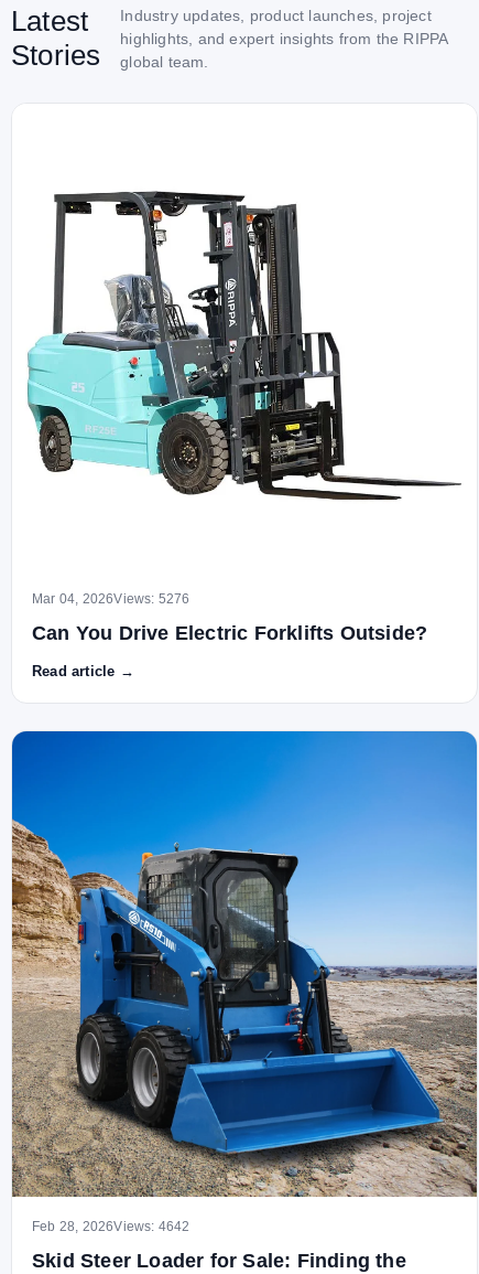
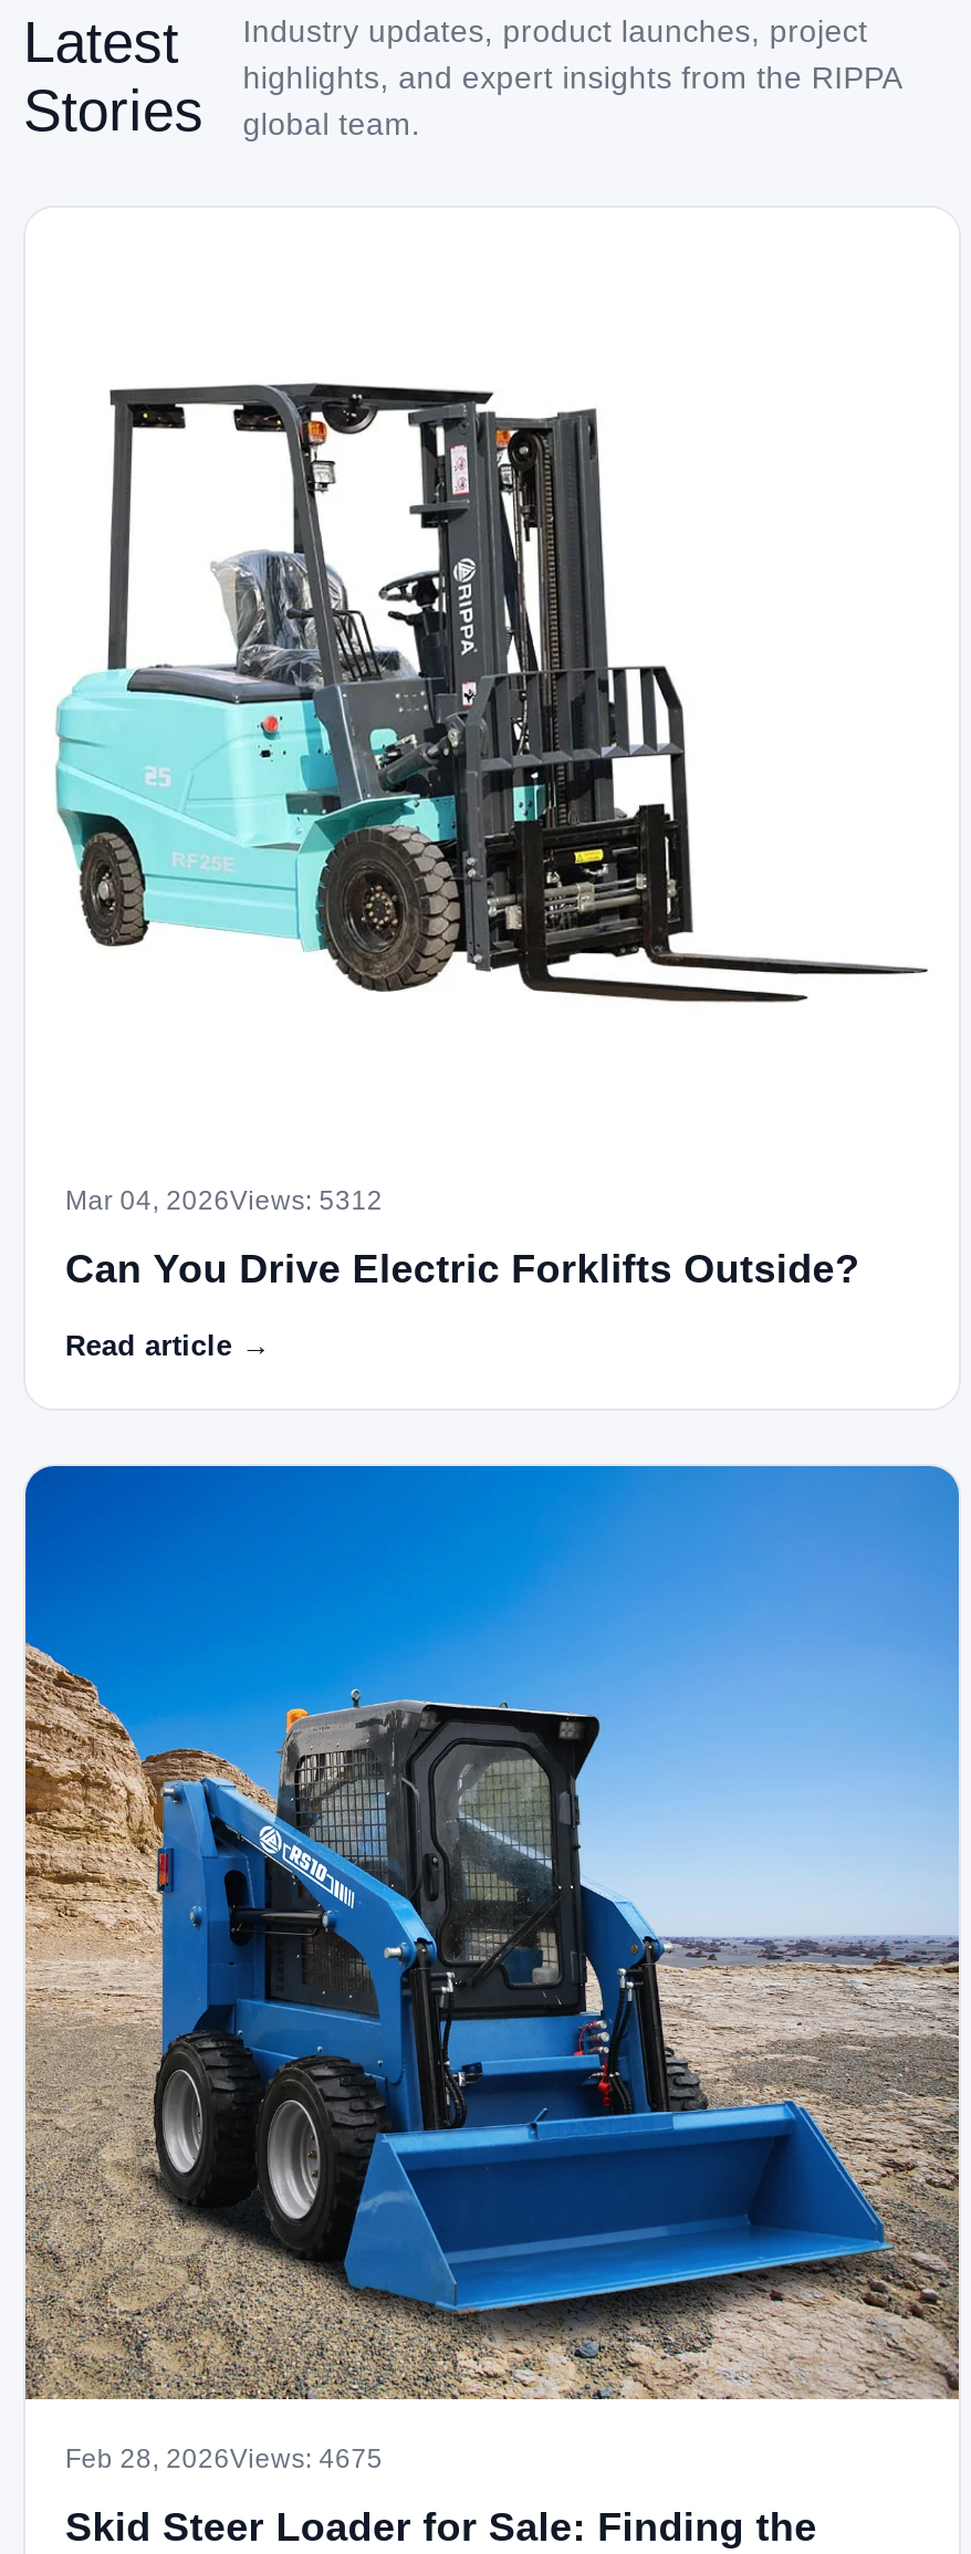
[32,592,190,607] Mar 04, 2026Views: 5276 -> [65,1186,383,1217] Mar 04, 2026Views: 5312
[32,1219,190,1235] Feb 28, 2026Views: 4642 -> [65,2444,383,2475] Feb 28, 2026Views: 4675

